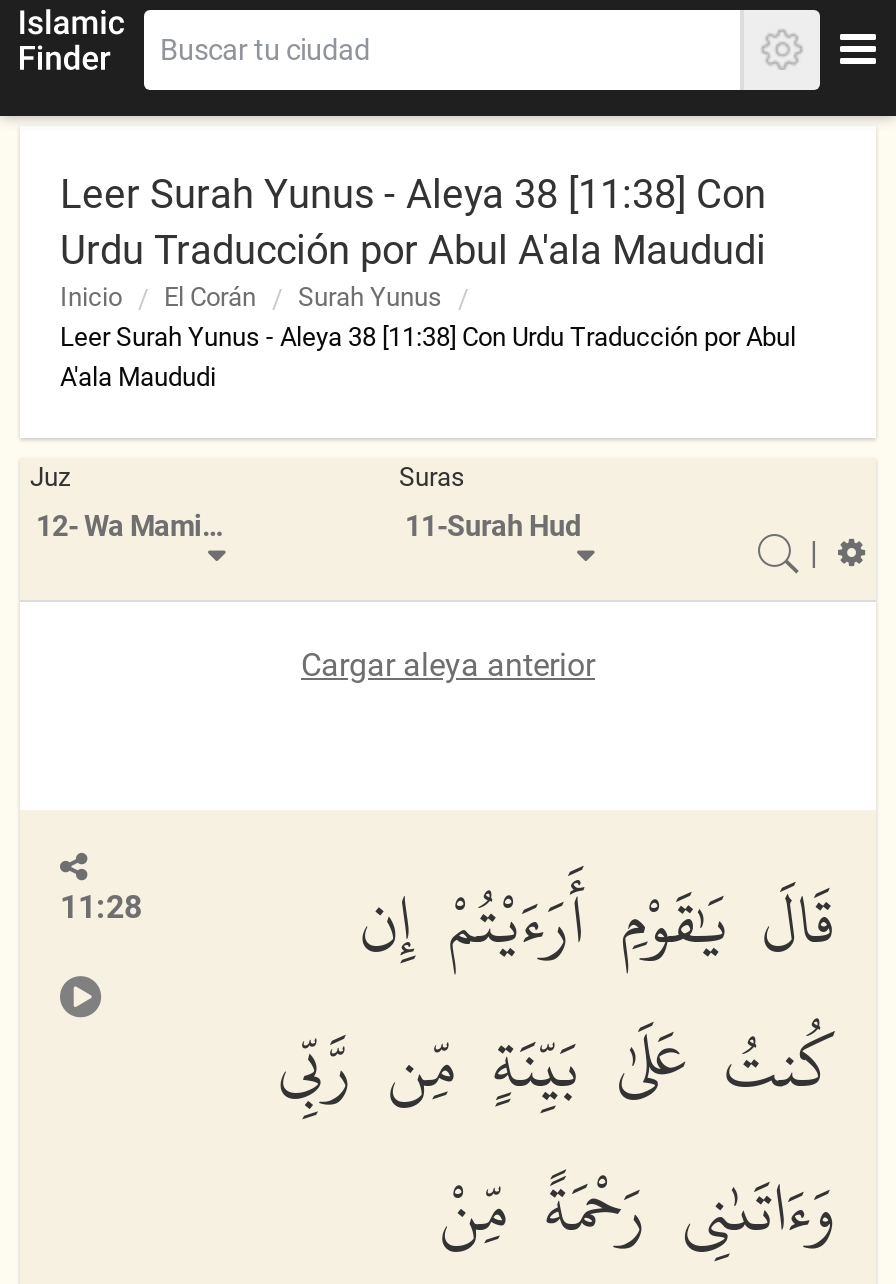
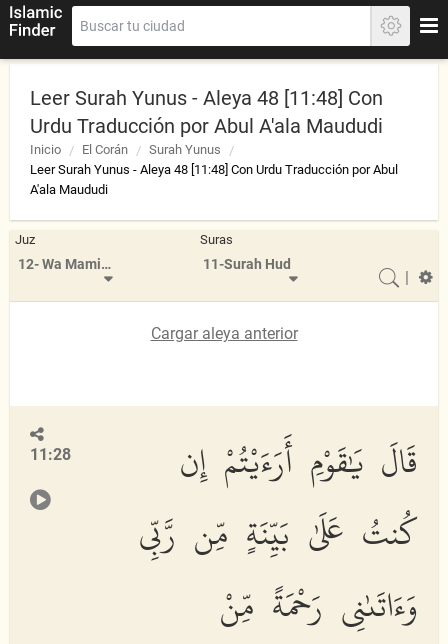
[60,170,766,218] Leer Surah Yunus - Aleya 38 [11:38] Con -> [30,86,383,110] Leer Surah Yunus - Aleya 48 [11:48] Con
[60,322,796,352] Leer Surah Yunus - Aleya 38 [11:38] Con Urdu Traducción por Abul -> [30,162,398,177] Leer Surah Yunus - Aleya 48 [11:48] Con Urdu Traducción por Abul

